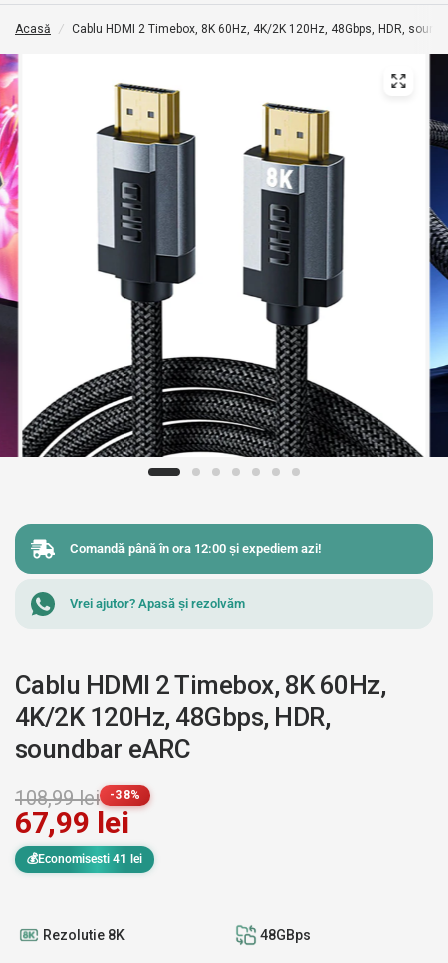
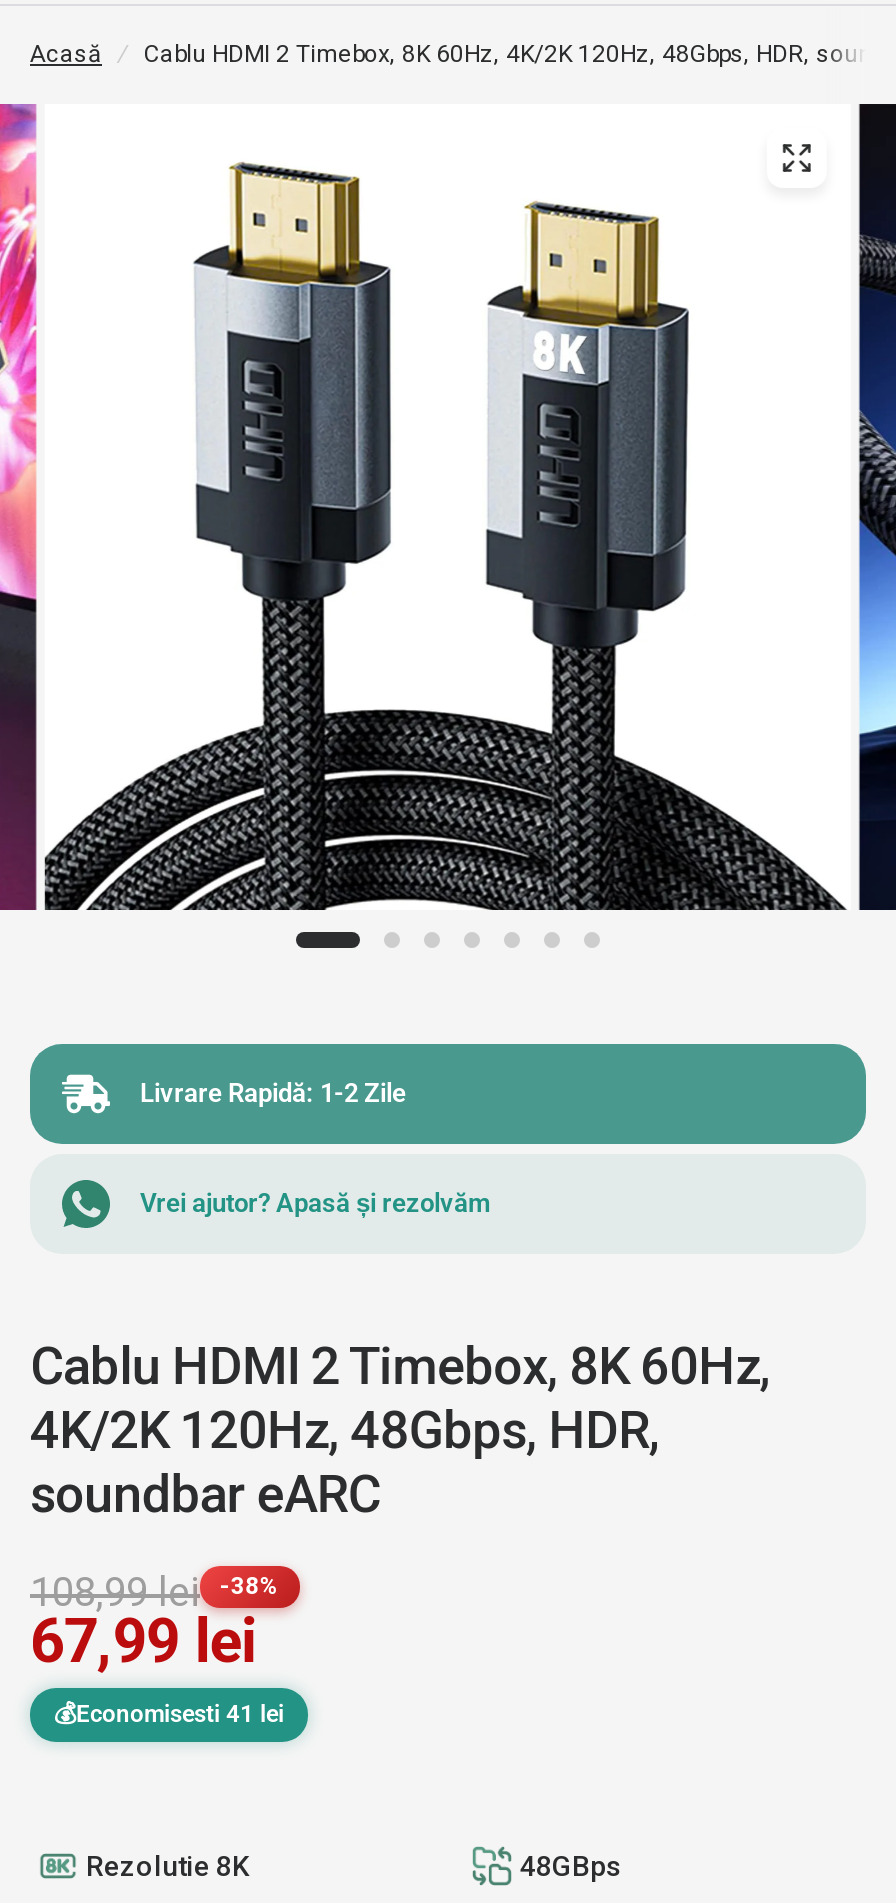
[70,541,321,556] Comandă până în ora 12:00 și expediem azi! -> [140,1078,406,1108] Livrare Rapidă: 1-2 Zile

